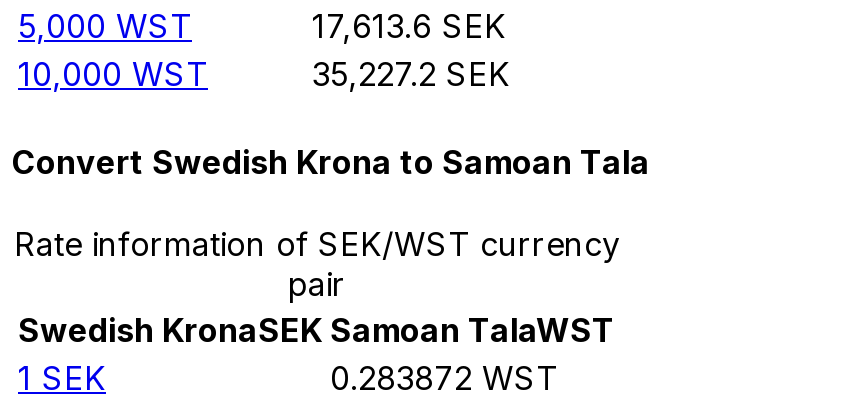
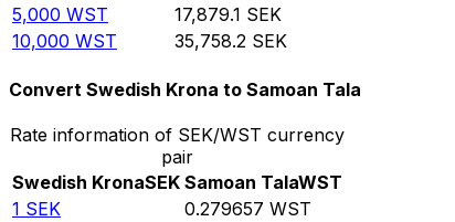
[312,6,506,46] 17,613.6 SEK -> [174,3,282,25] 17,879.1 SEK
[312,54,510,94] 35,227.2 SEK -> [174,30,287,52] 35,758.2 SEK
[330,359,558,399] 0.283872 WST -> [184,198,311,220] 0.279657 WST

